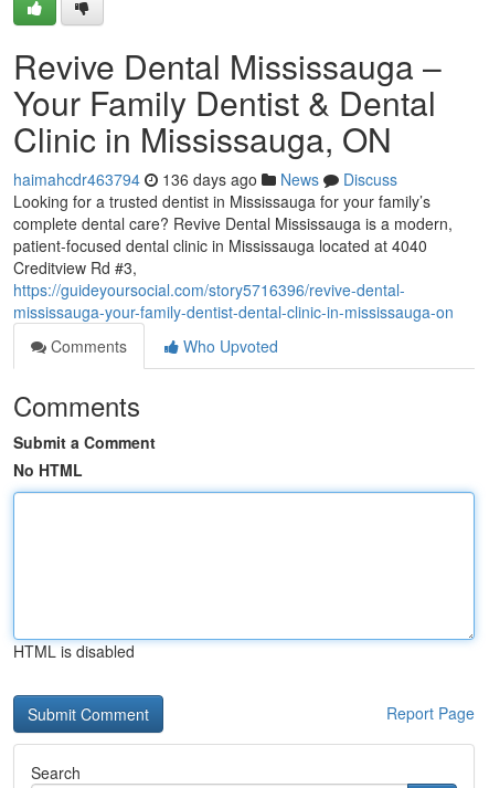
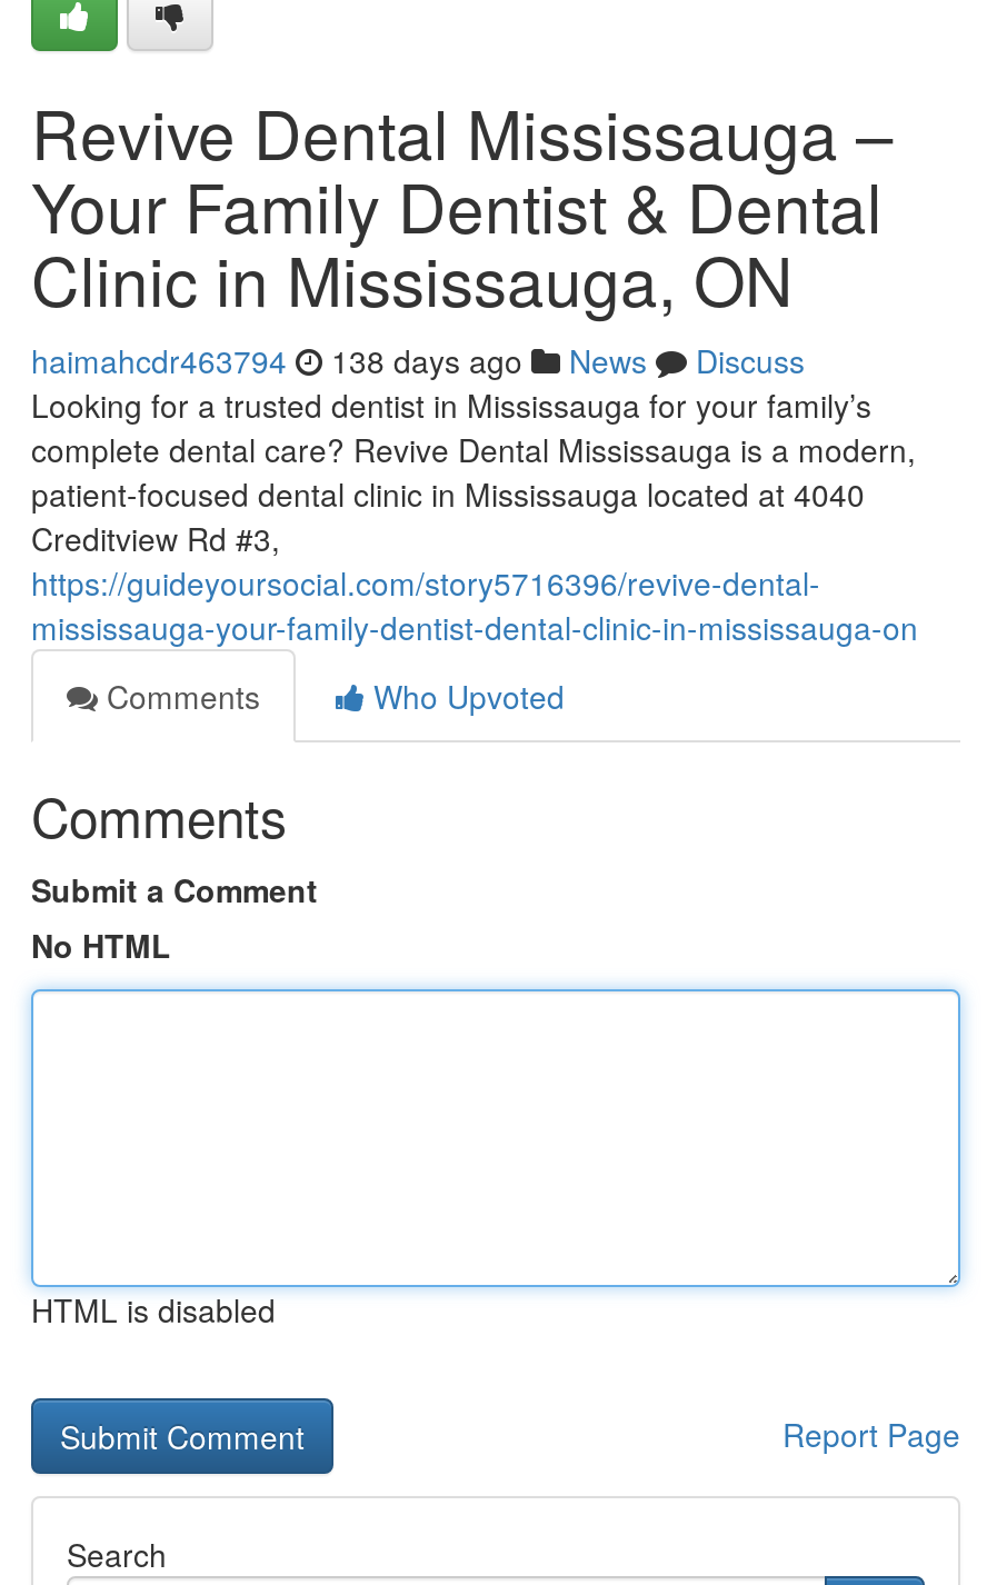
[13,168,397,190] haimahcdr463794 136 days ago News Discuss -> [31,338,805,382] haimahcdr463794 138 days ago News Discuss

